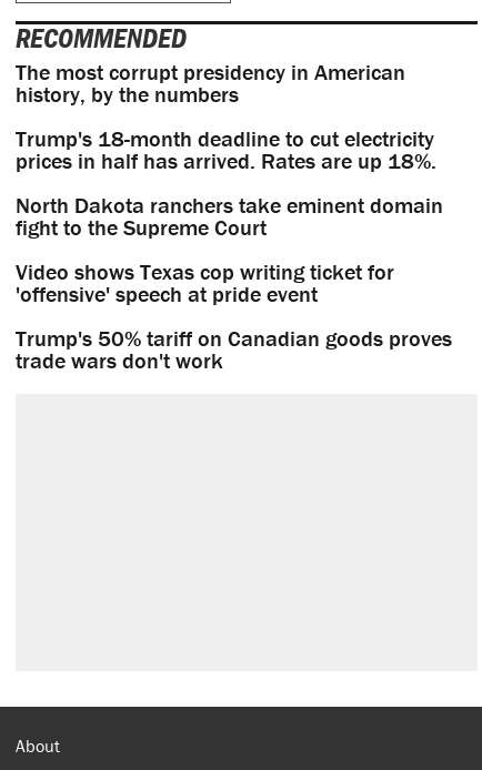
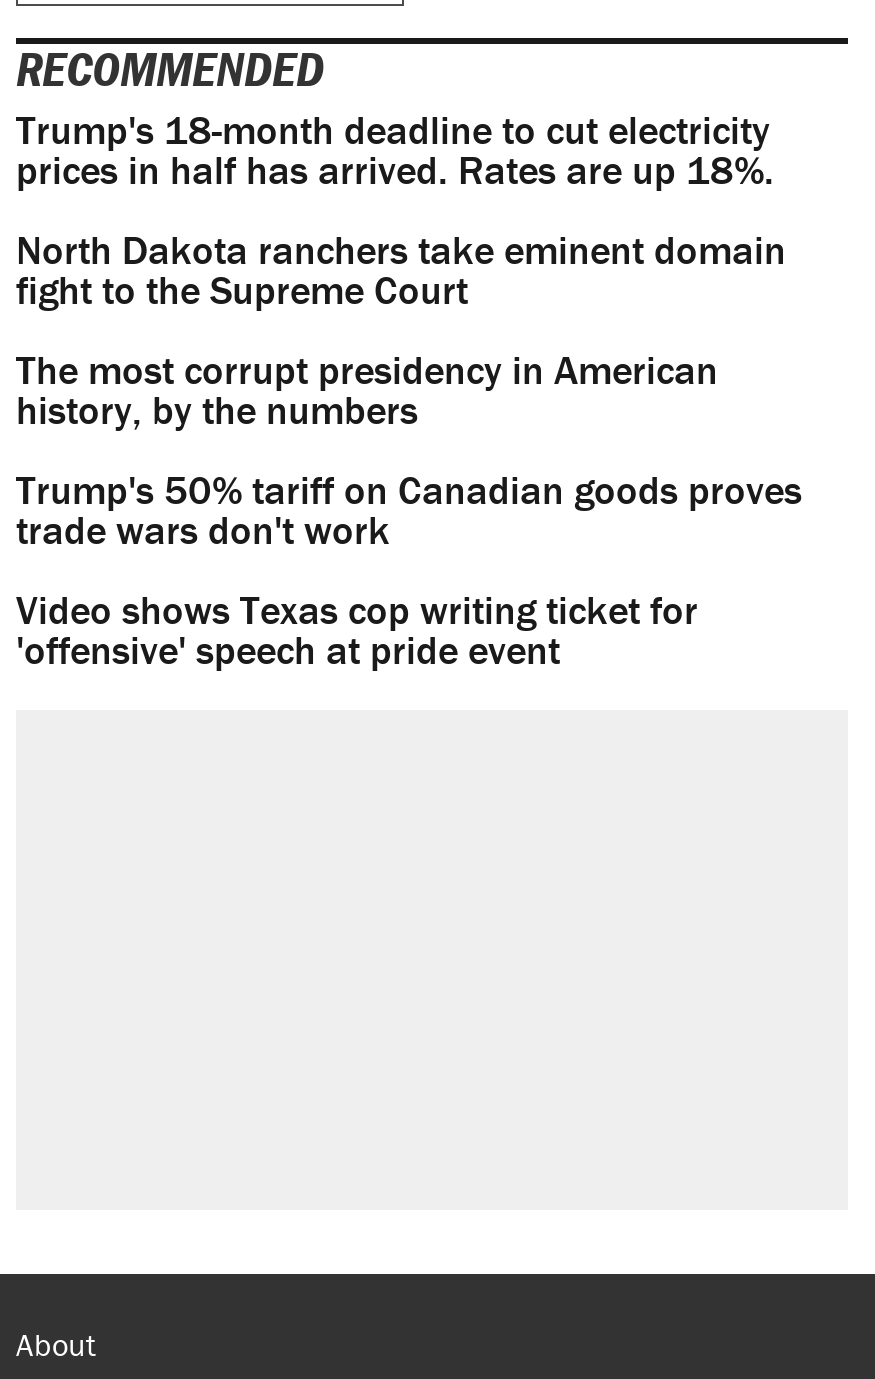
moved [16,57,405,107] -> [16,343,718,433]: The most corrupt presidency in American | history, by the numbers
moved [16,124,443,240] -> [16,103,786,313]: Trump's 18-month deadline to cut electricity | prices in half has arrived. Rates are up 18%. | North Dakota ranchers take eminent domain | fight to the Supreme Court
moved [16,257,394,307] -> [16,583,698,673]: Video shows Texas cop writing ticket for | 'offensive' speech at pride event
moved [16,324,452,373] -> [16,463,802,553]: Trump's 50% tariff on Canadian goods proves | trade wars don't work

